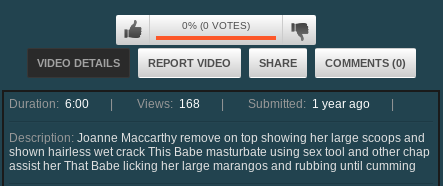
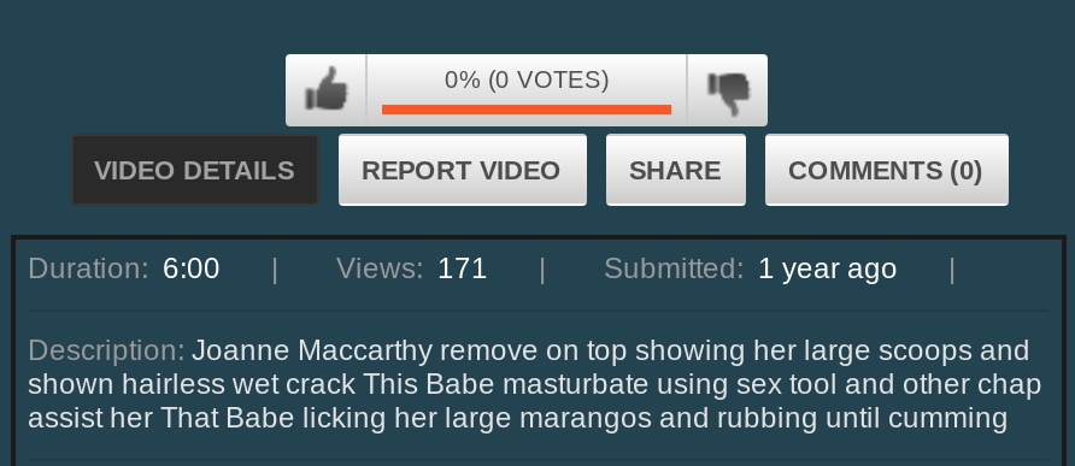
[137,97,200,111] Views: 168 -> [336,251,488,285] Views: 171

